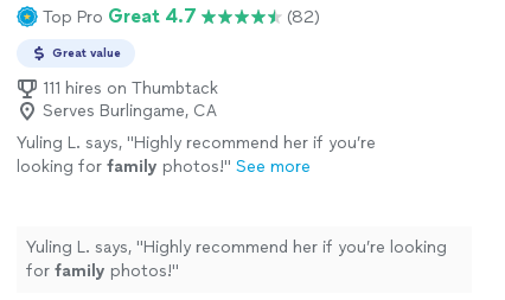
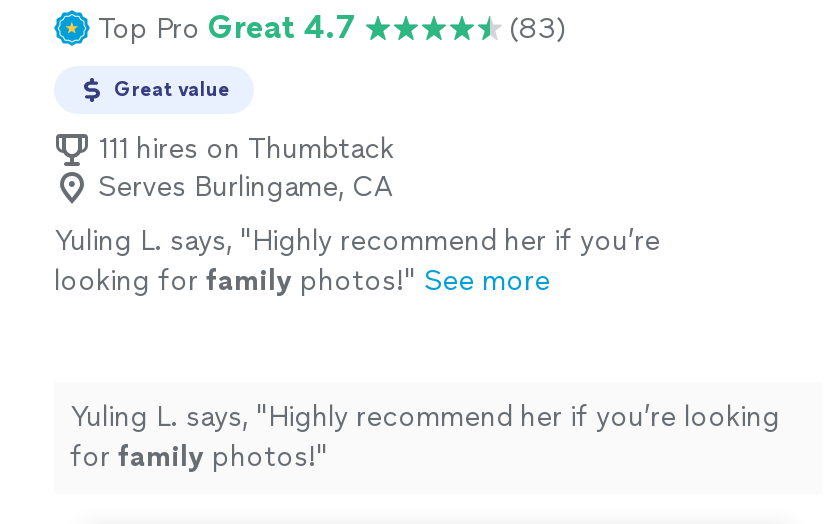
[287,7,320,27] (82) -> [510,11,566,45] (83)

